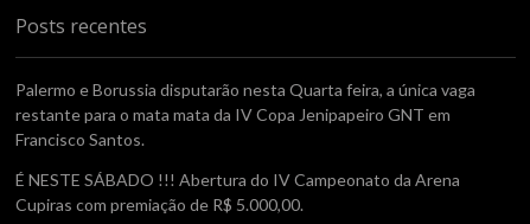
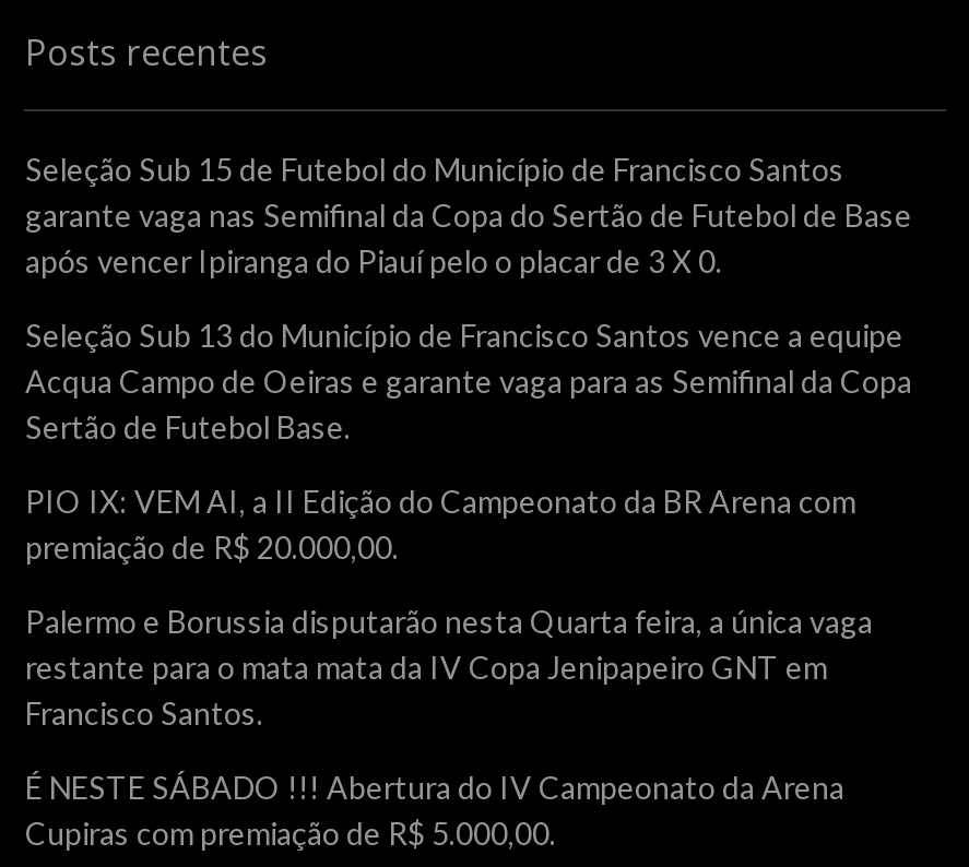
none -> [25,150,912,565] Seleção Sub 15 de Futebol do Município de Francisco Santos | garante vaga nas Semifinal da Copa do Sertão de Futebol de Base | após vencer Ipiranga do Piauí pelo o placar de 3 X 0. | Seleção Sub 13 do Município de Francisco Santos vence a equipe | Acqua Campo de Oeiras e garante vaga para as Semifinal da Copa | Sertão de Futebol Base. | PIO IX: VEM AI, a II Edição do Campeonato da BR Arena com | premiação de R$ 20.000,00.

